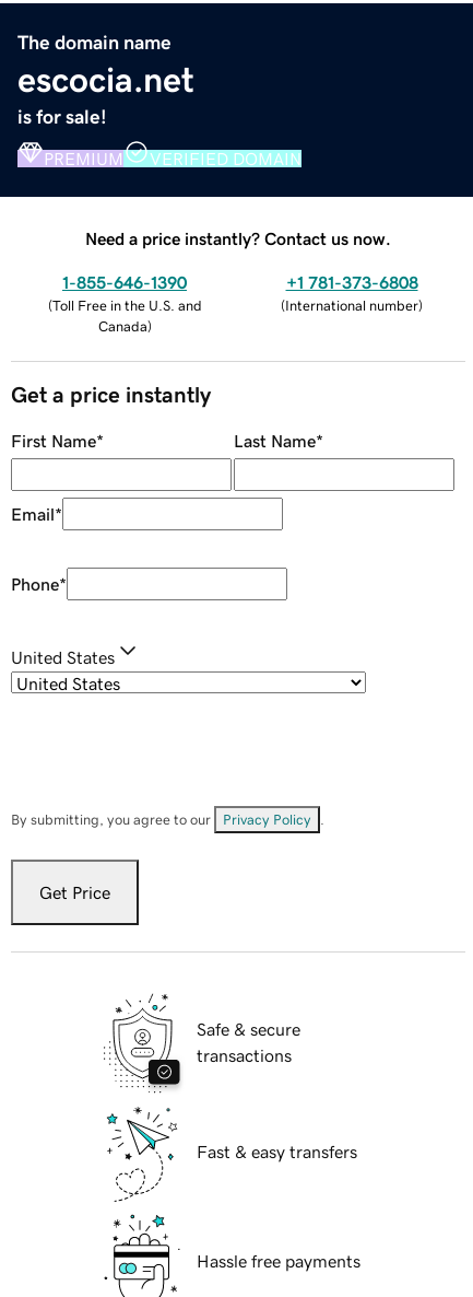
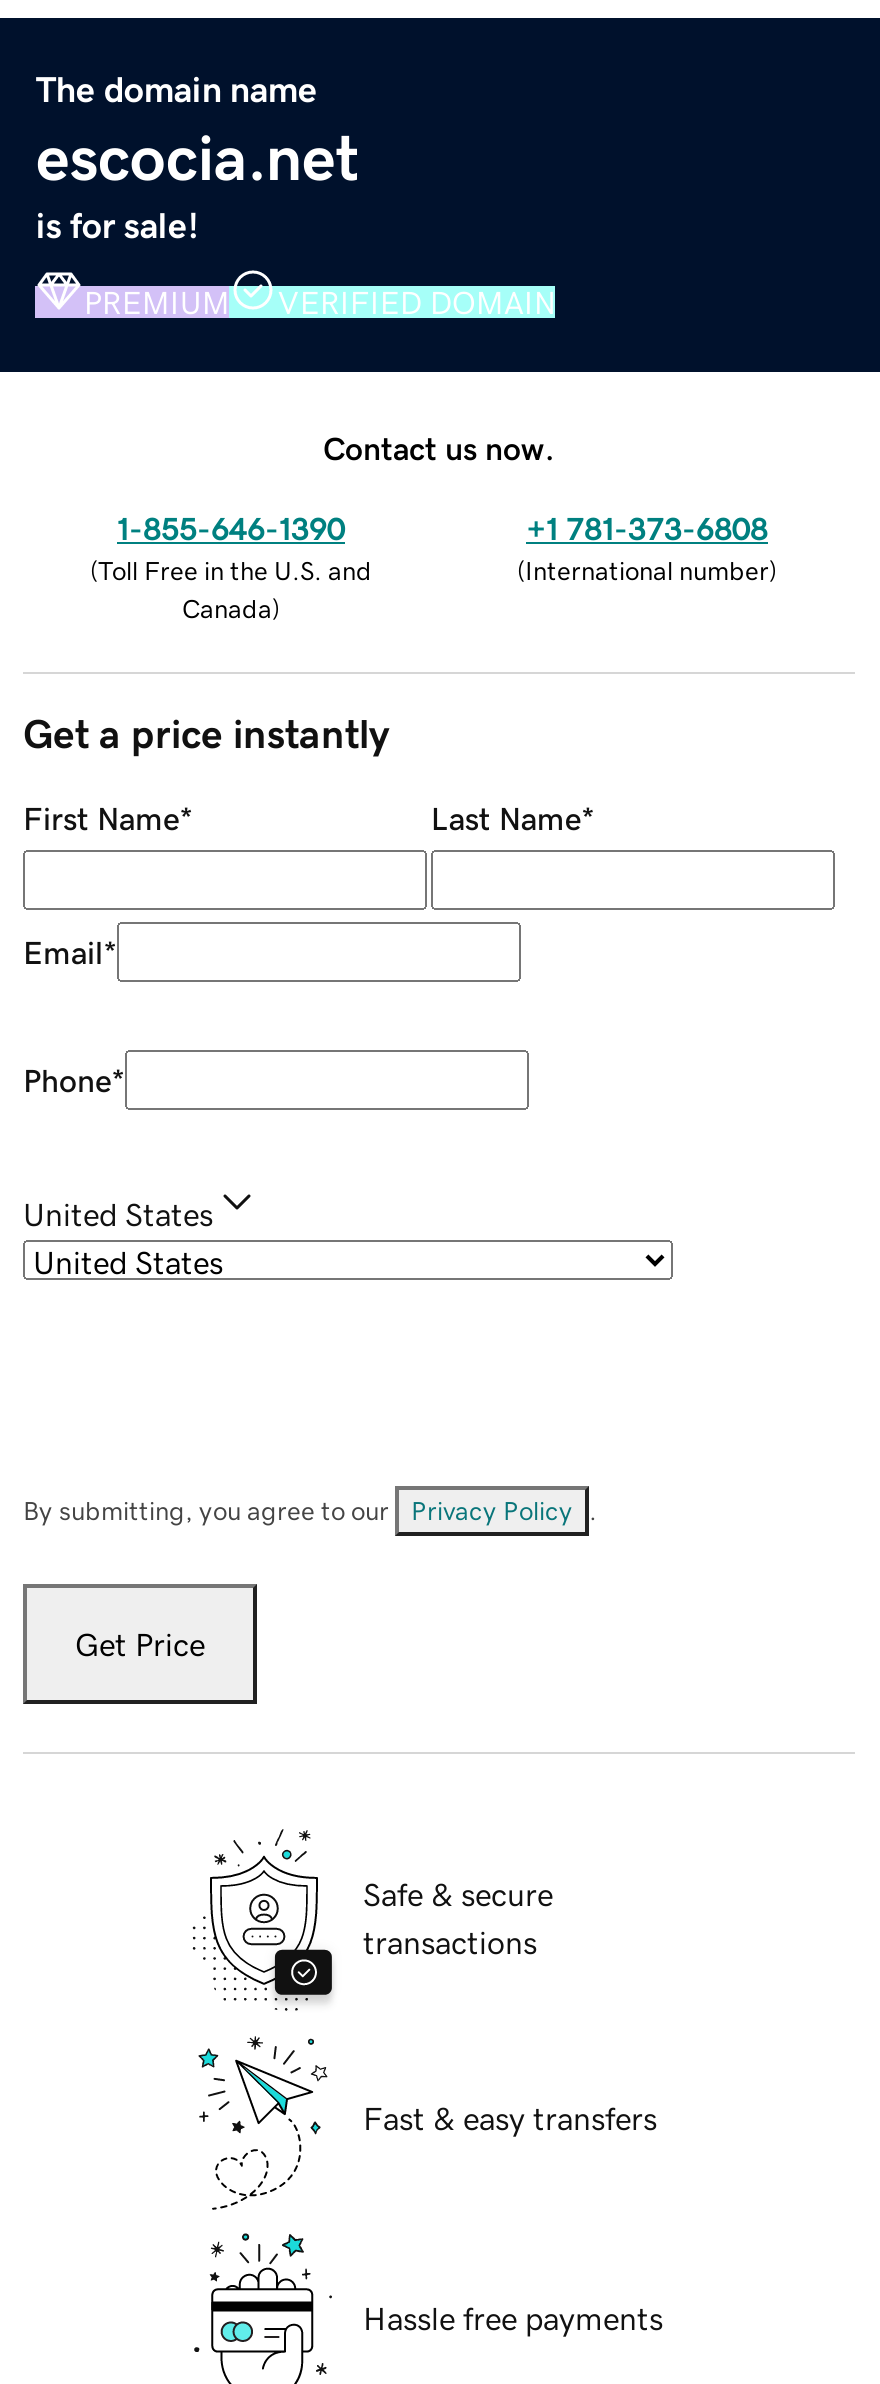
[85,229,391,247] Need a price instantly? Contact us now. -> [323,431,555,463] Contact us now.

